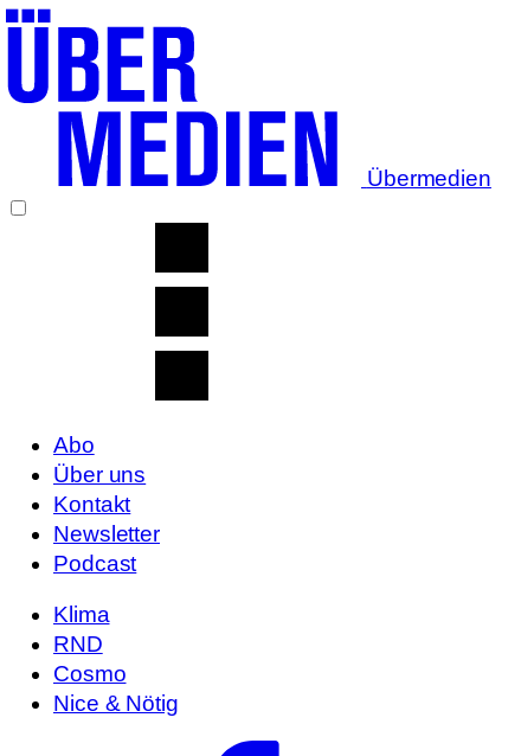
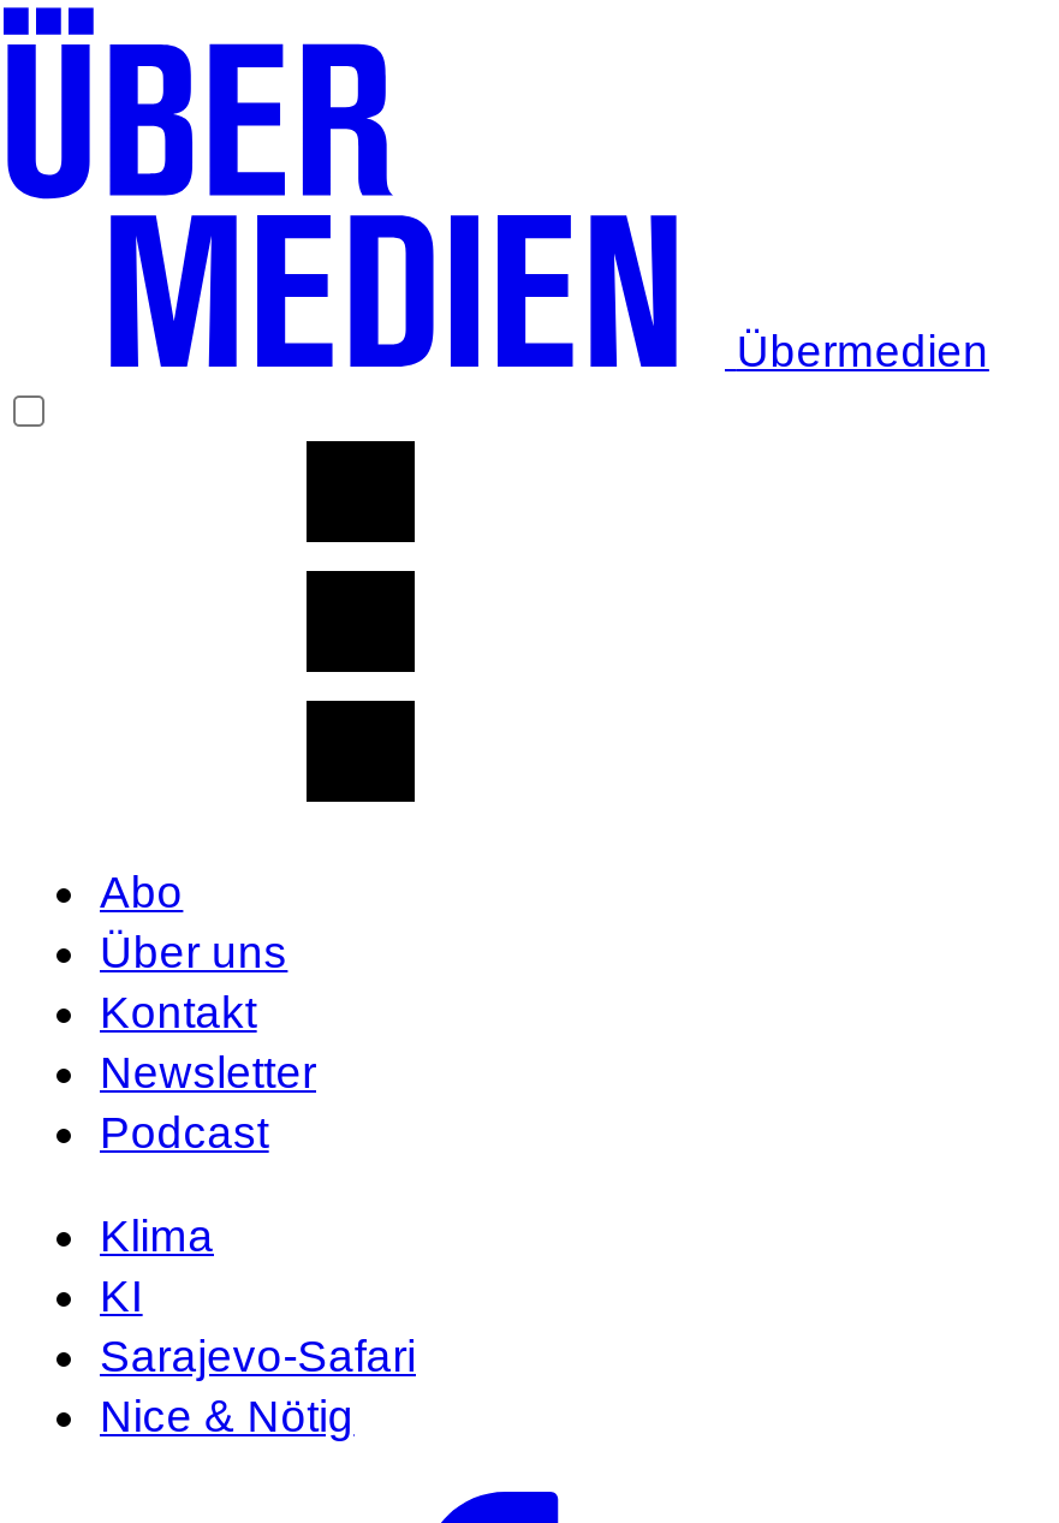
[53,632,126,686] RND | Cosmo -> [100,1271,416,1381] KI | Sarajevo-Safari

